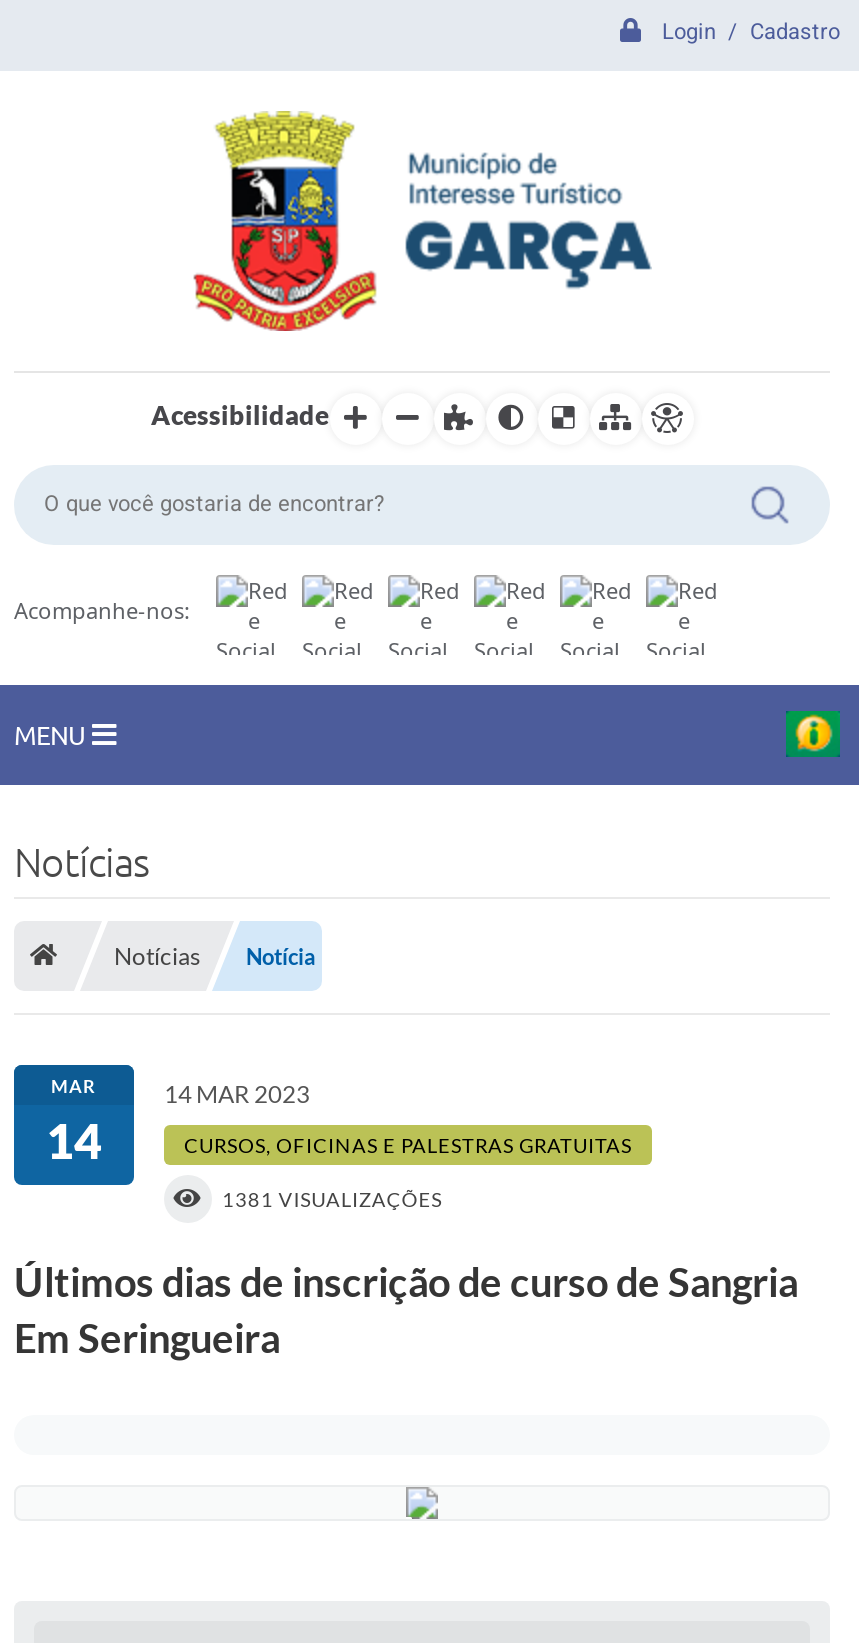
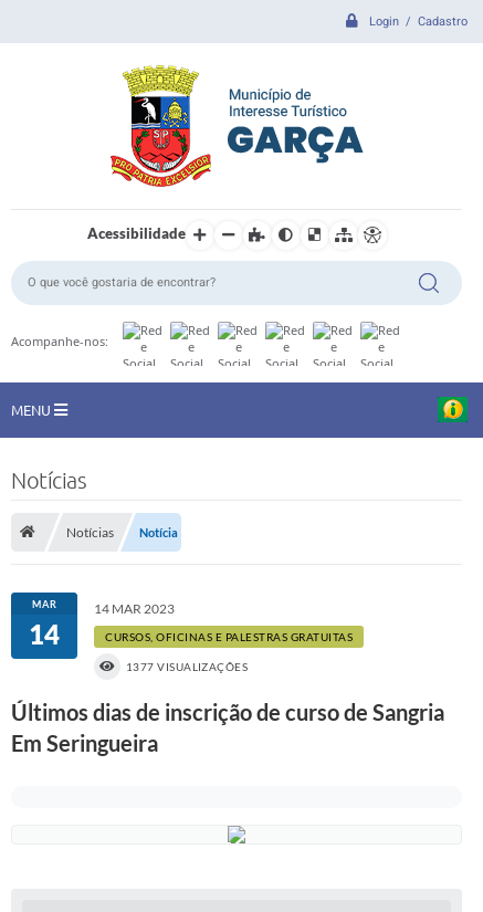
[222,1187,442,1211] 1381 VISUALIZAÇÕES -> [126,660,248,673] 1377 VISUALIZAÇÕES

